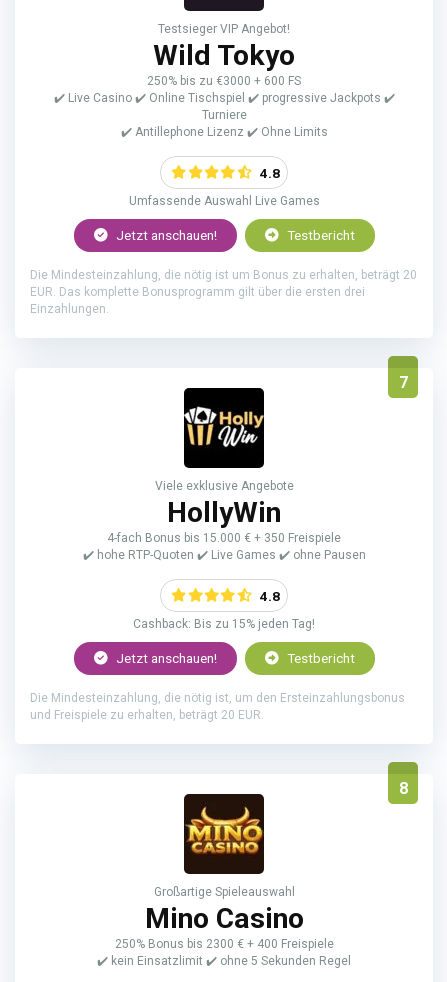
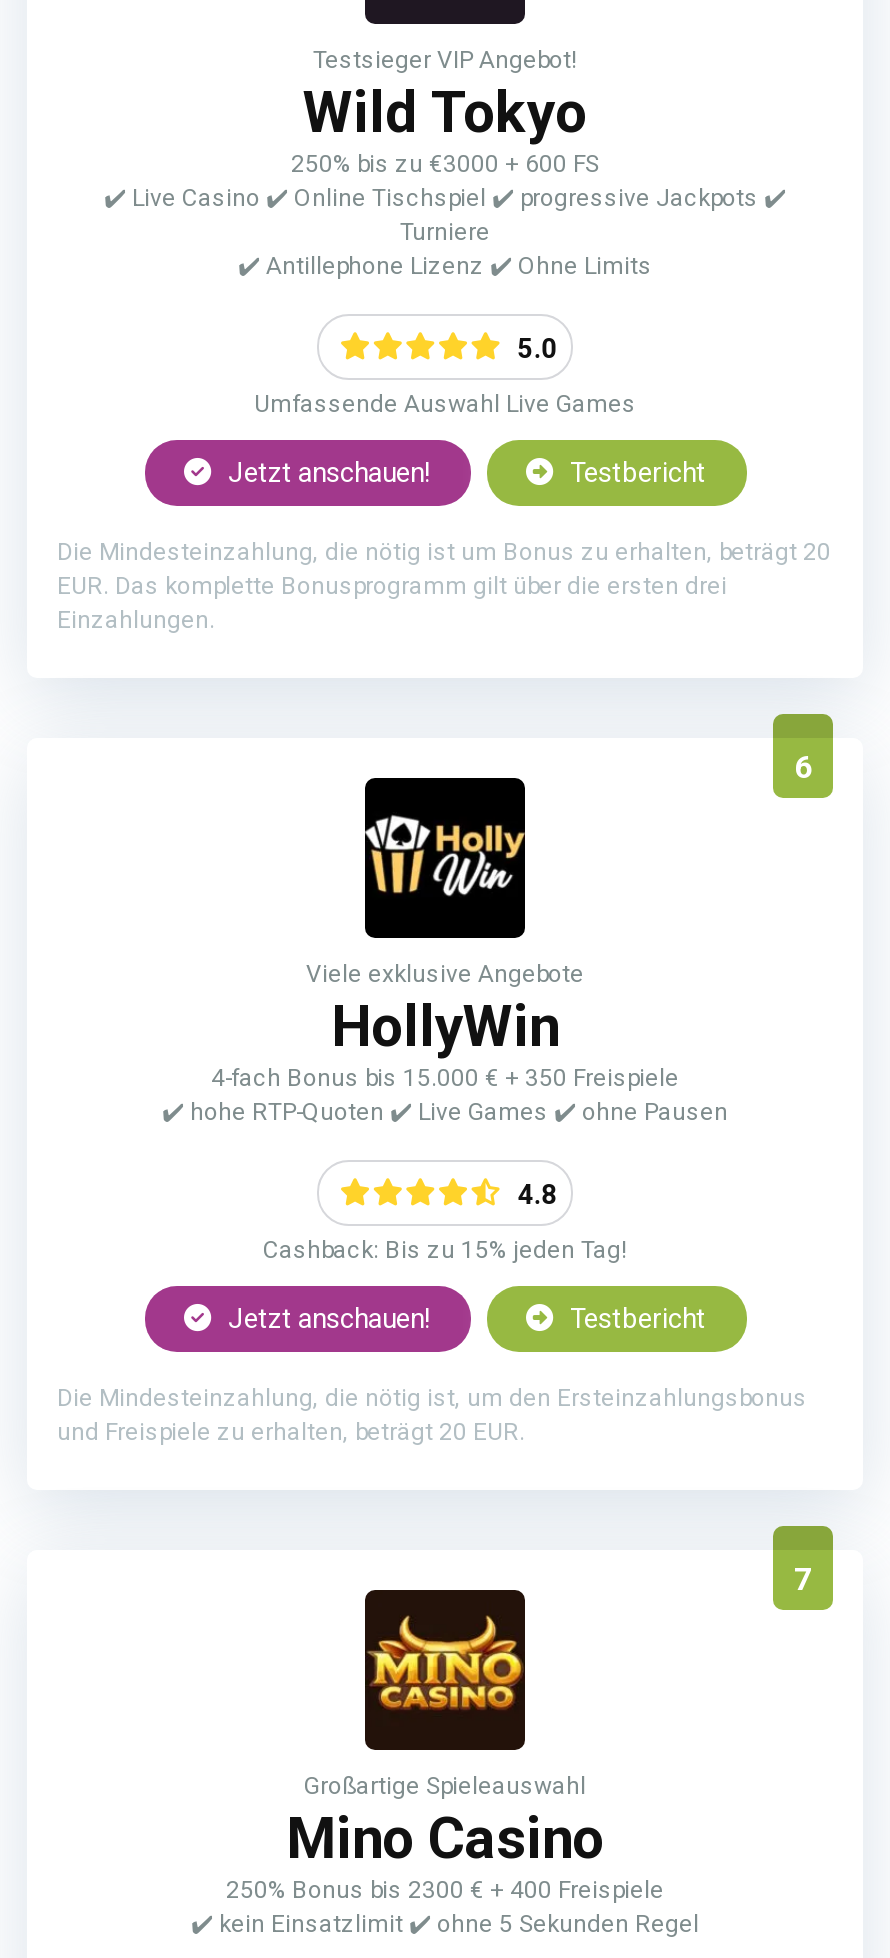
[260,165,280,181] 4.8 -> [518,332,558,364] 5.0
[398,373,407,392] 7 -> [794,748,812,786] 6
[398,779,407,798] 8 -> [794,1560,812,1598] 7

